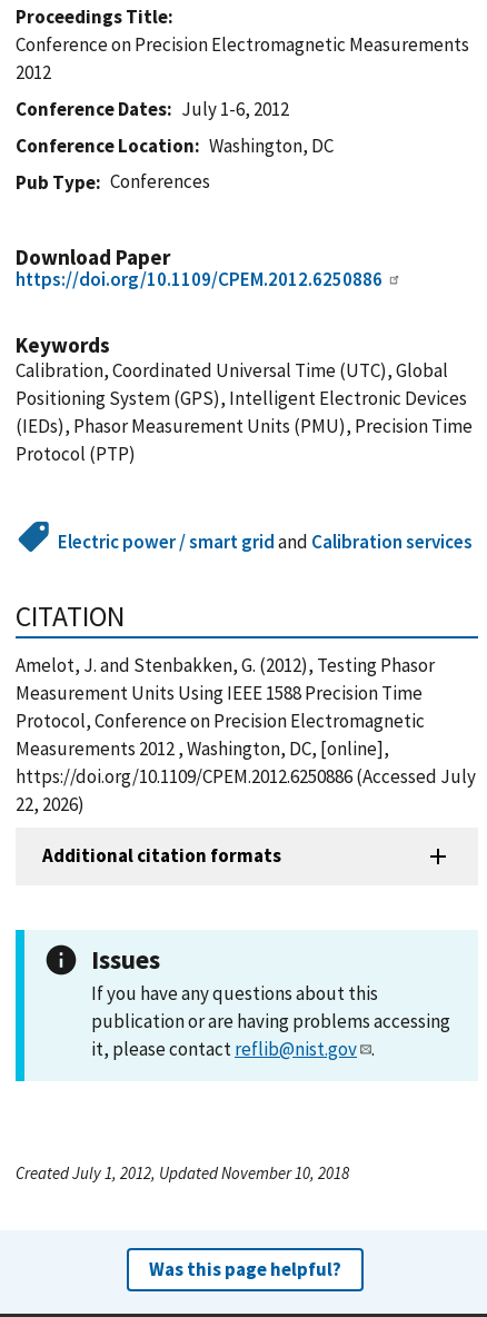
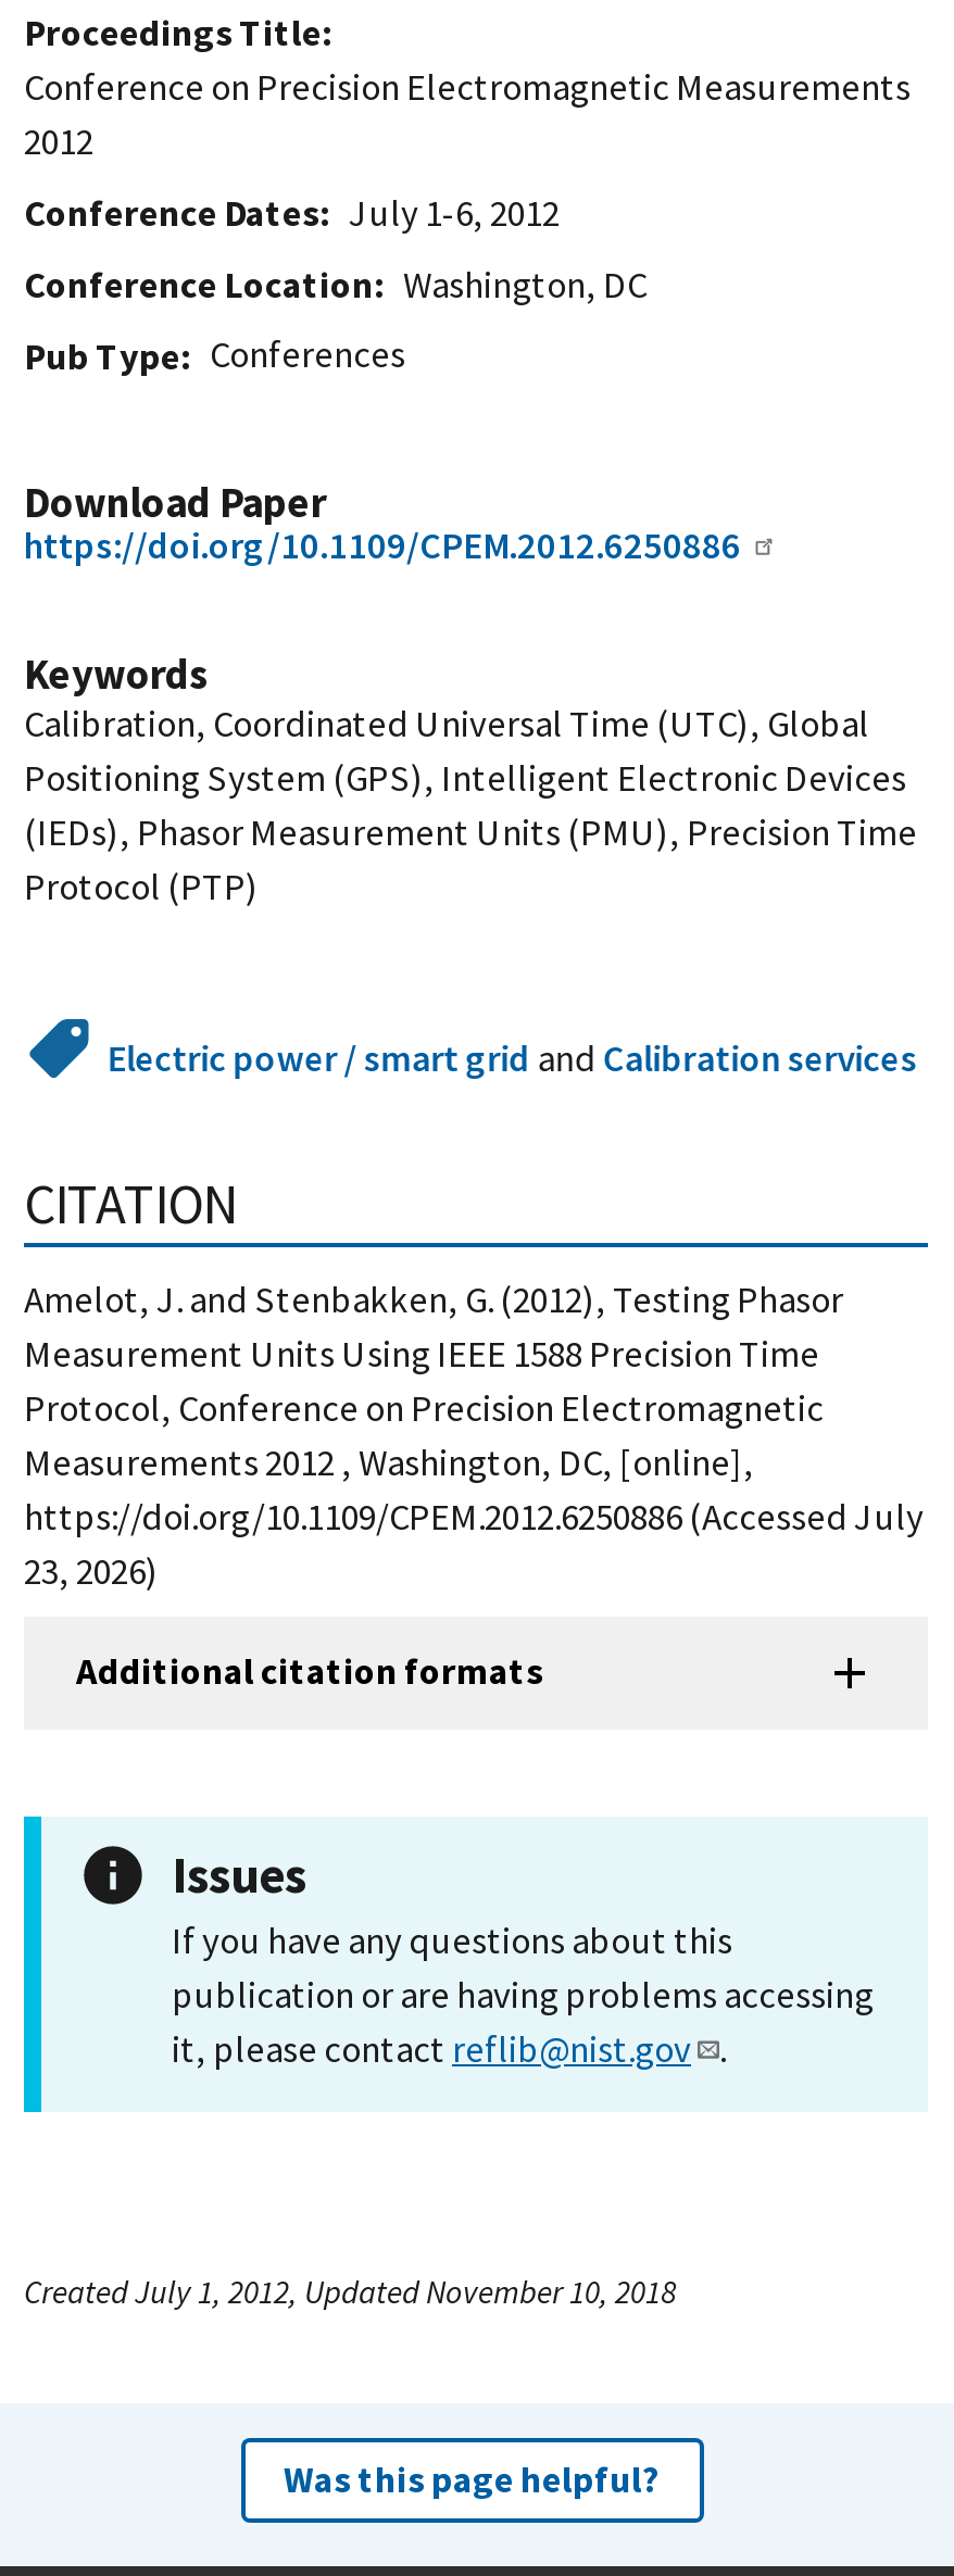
[16,792,85,816] 22, 2026) -> [24,1547,159,1595] 23, 2026)

